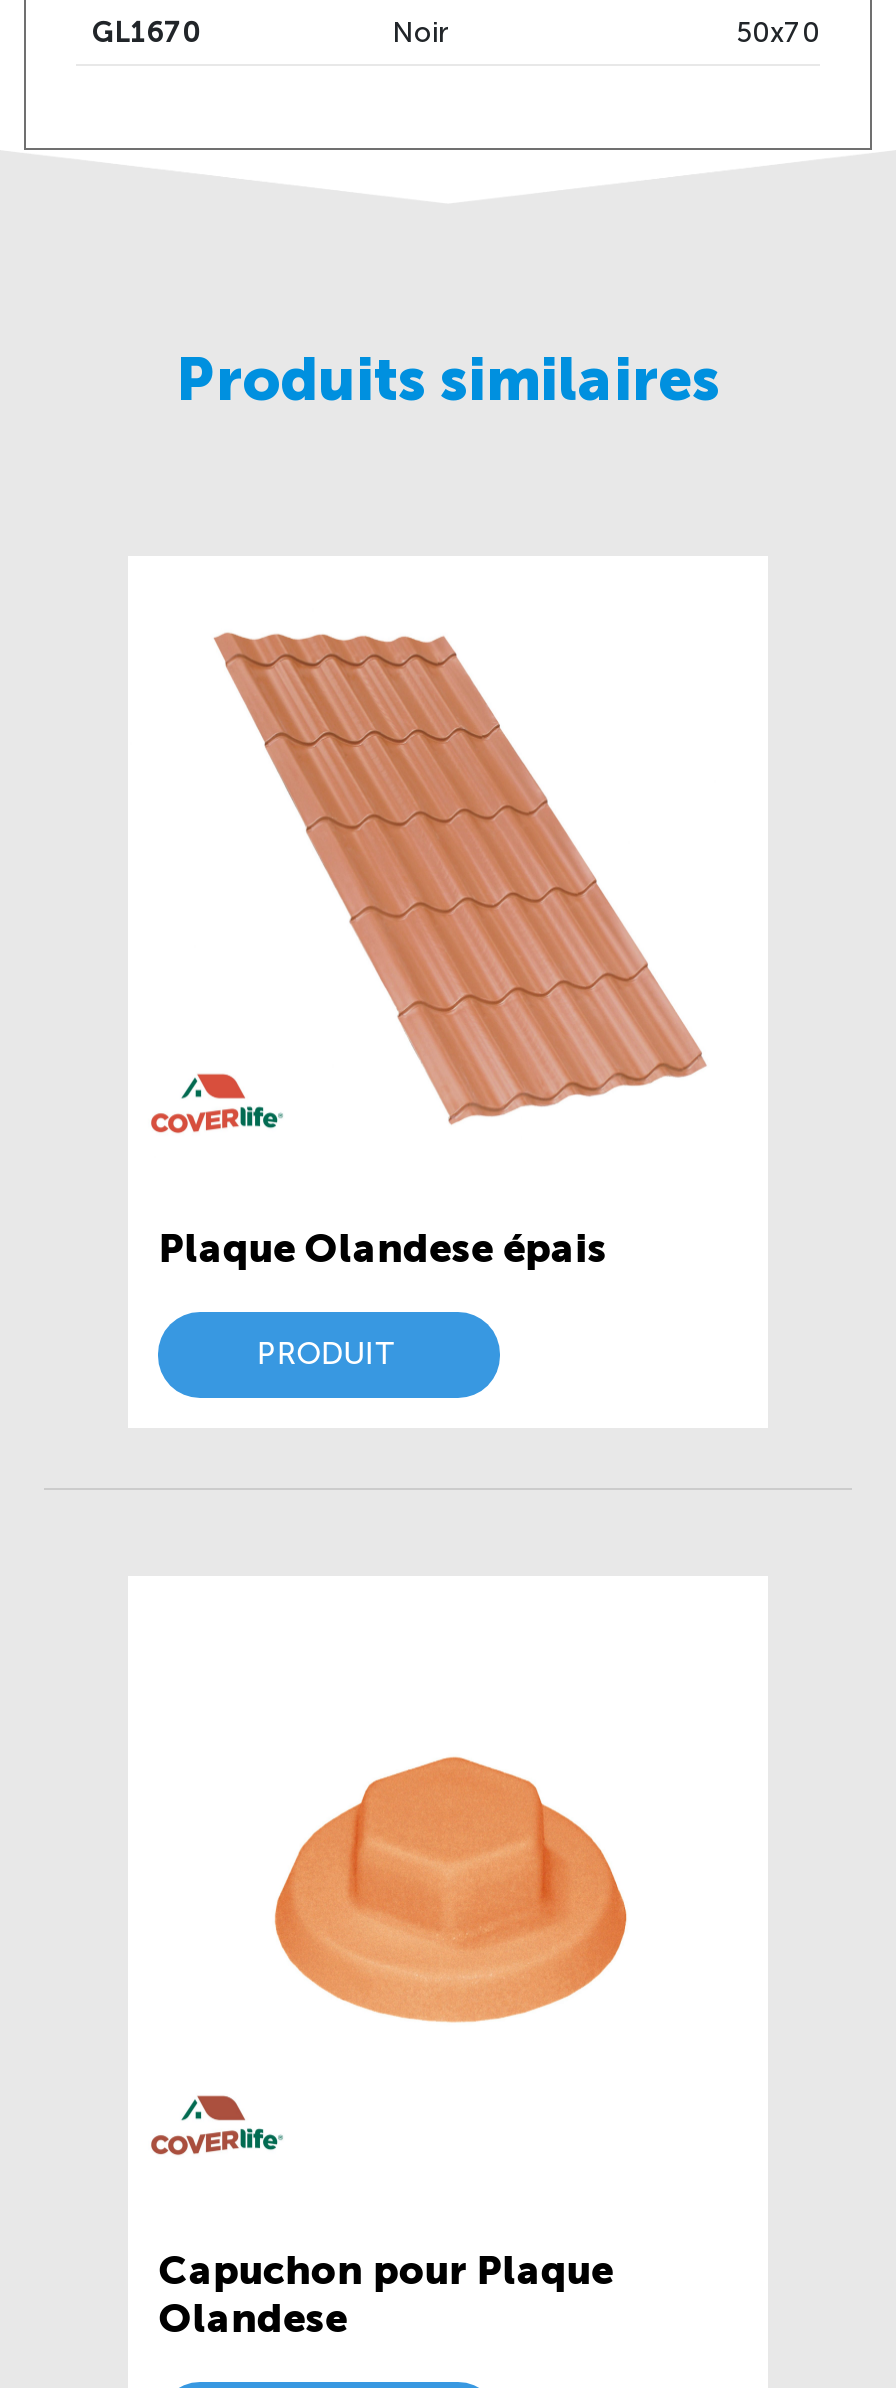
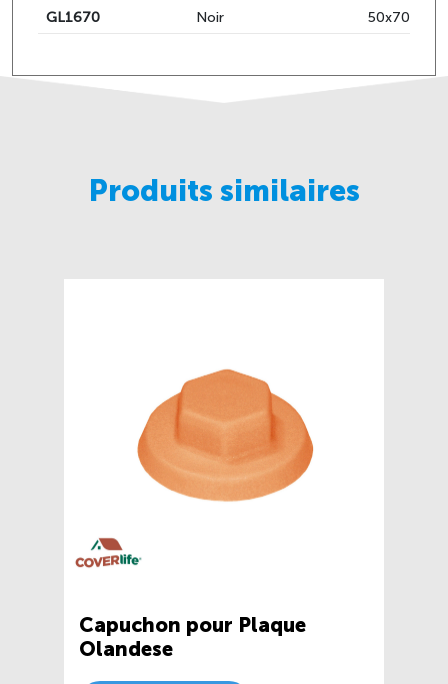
[152,630,708,1132] [image] -> none
[159,1225,607,1373] Plaque Olandese épais | PRODUIT -> none

